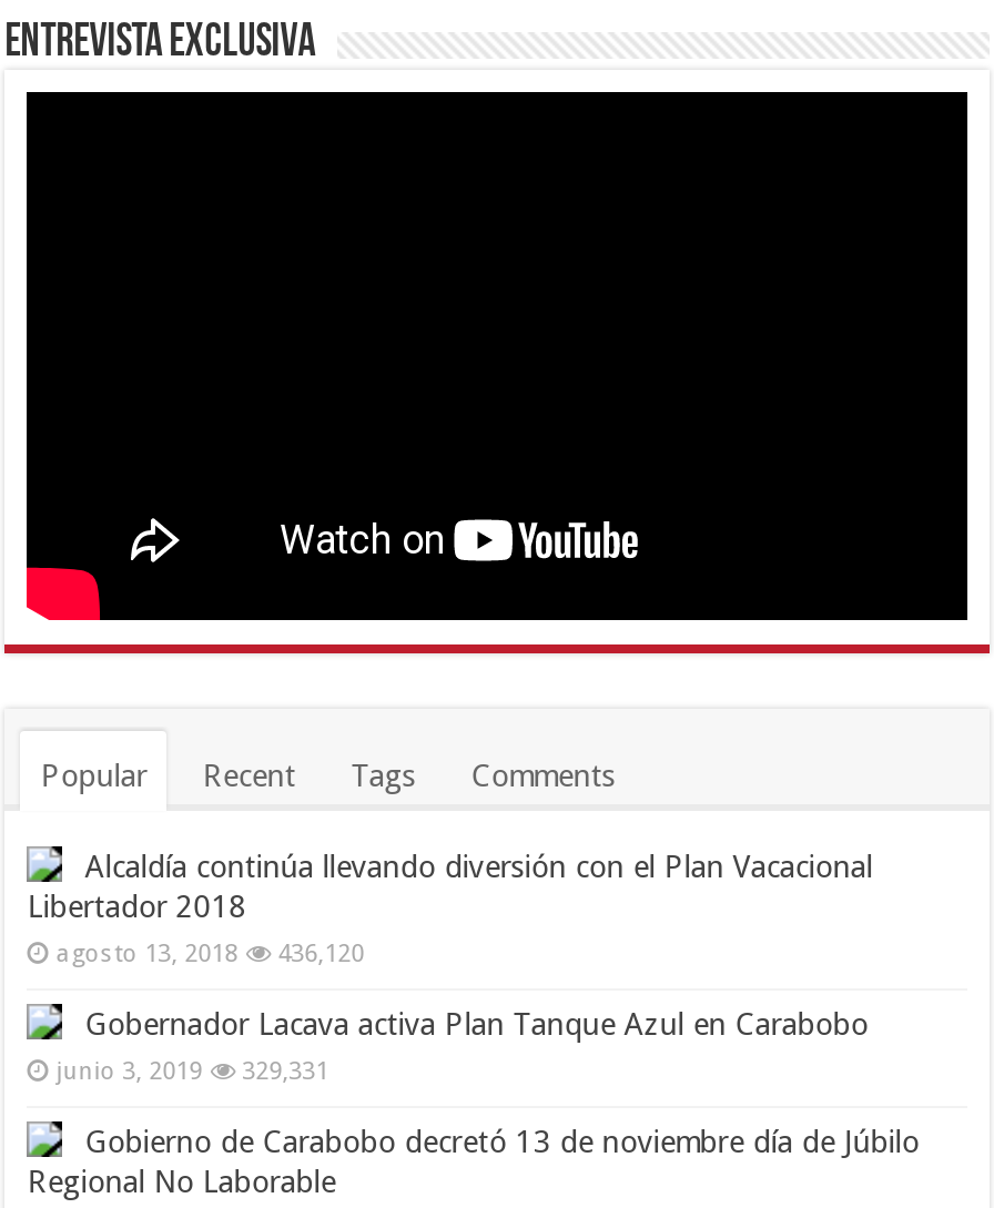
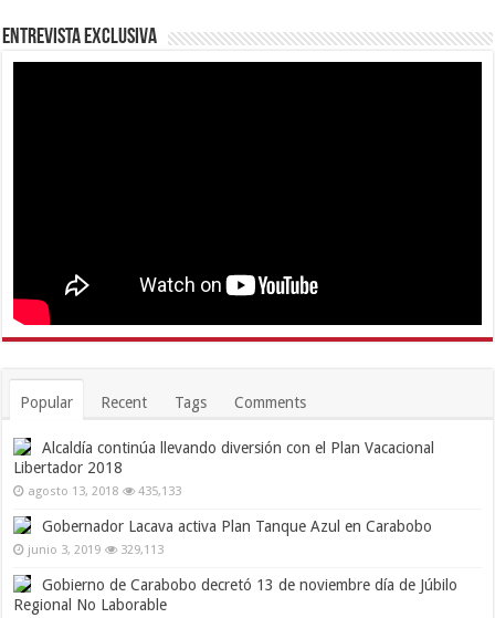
[56,939,364,968] agosto 13, 2018 436,120 -> [28,484,181,498] agosto 13, 2018 435,133
[56,1056,329,1085] junio 3, 2019 329,331 -> [28,542,164,557] junio 3, 2019 329,113

